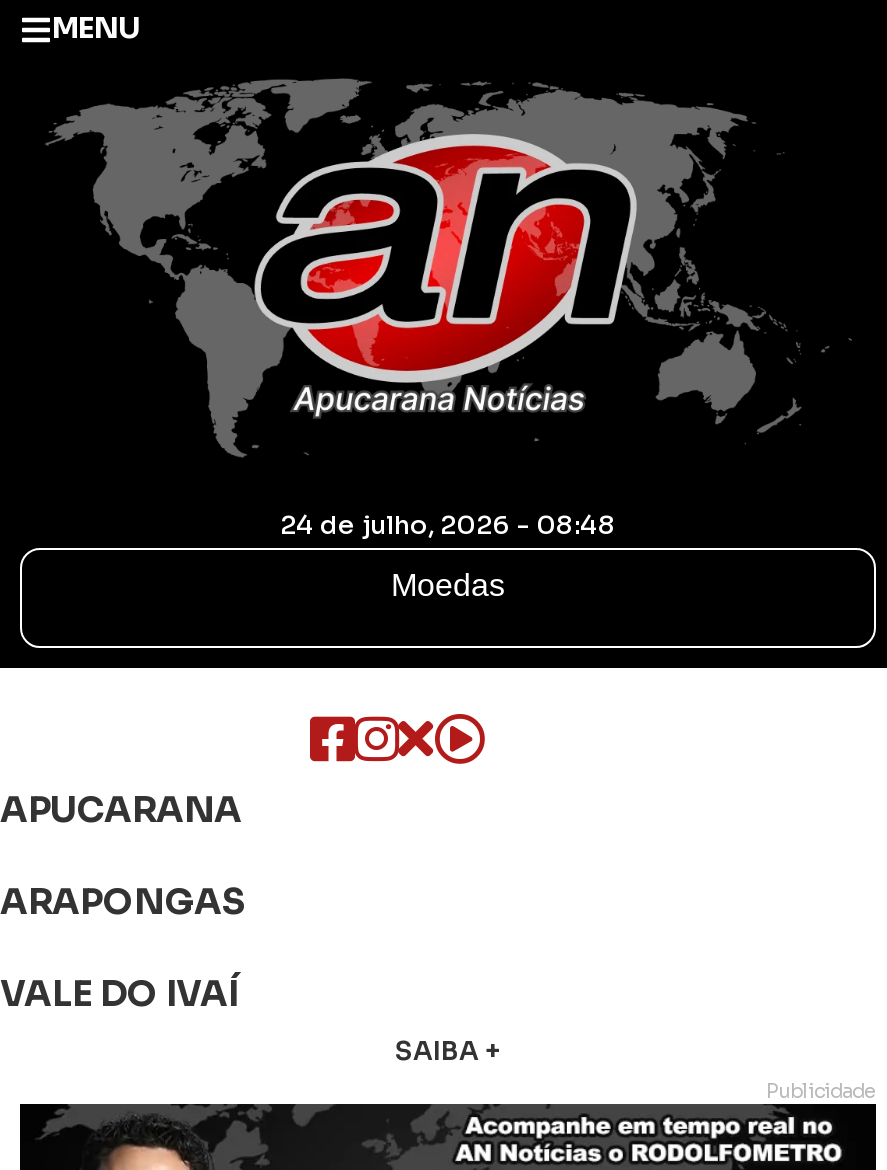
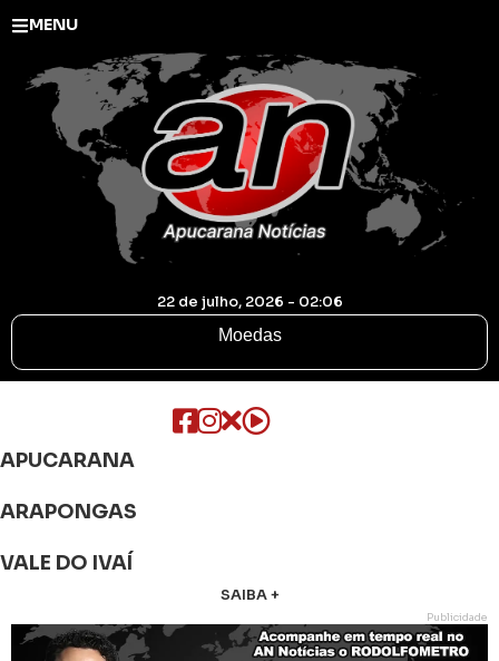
[280,510,616,542] 24 de julho, 2026 - 08:48 -> [156,293,343,311] 22 de julho, 2026 - 02:06

